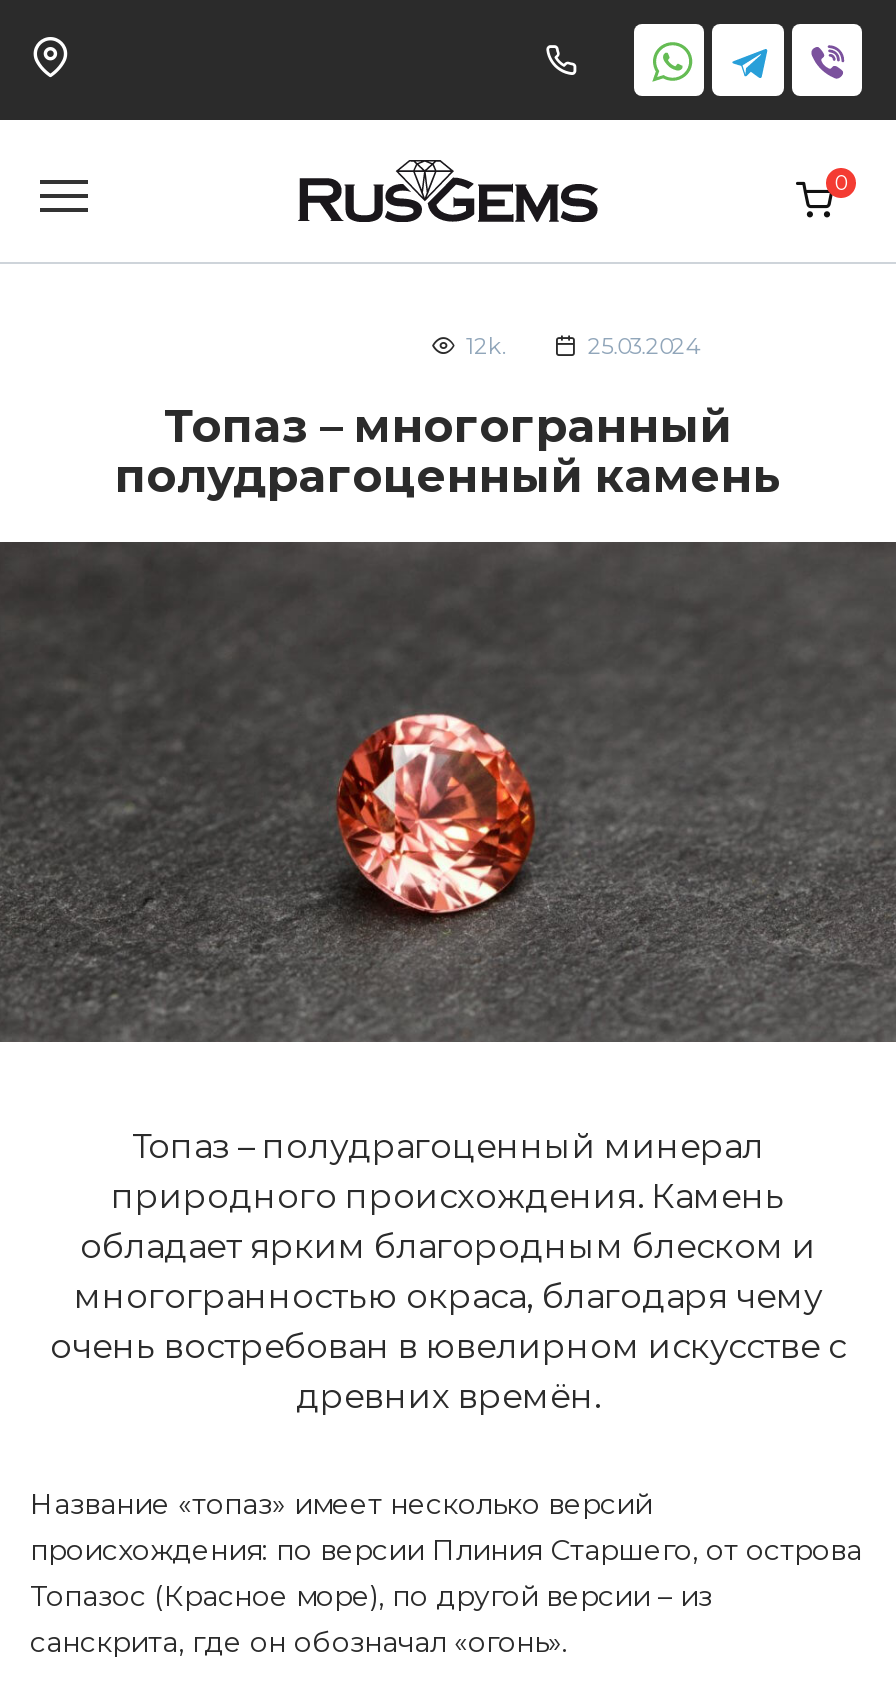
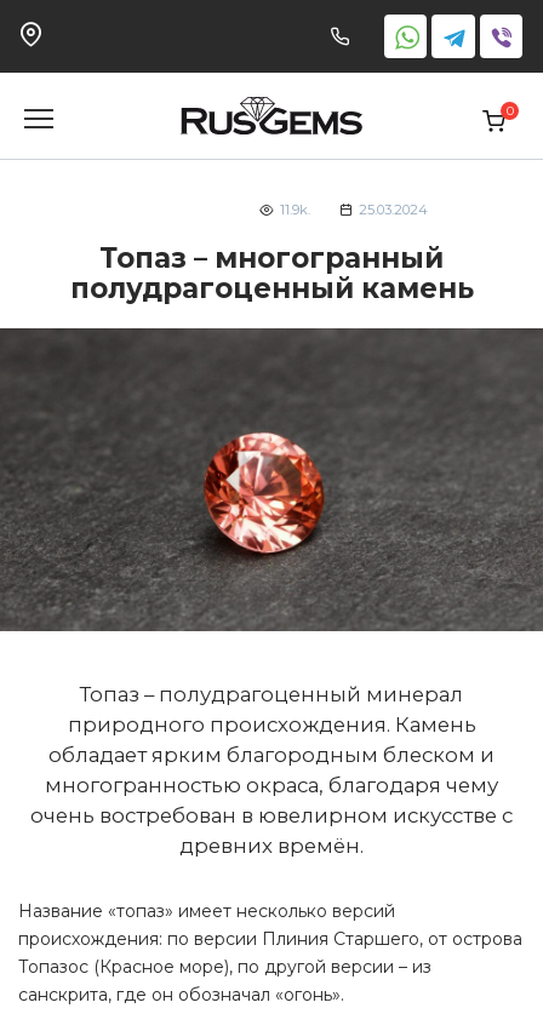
[466,332,506,360] 12k. -> [279,201,310,218] 11.9k.

